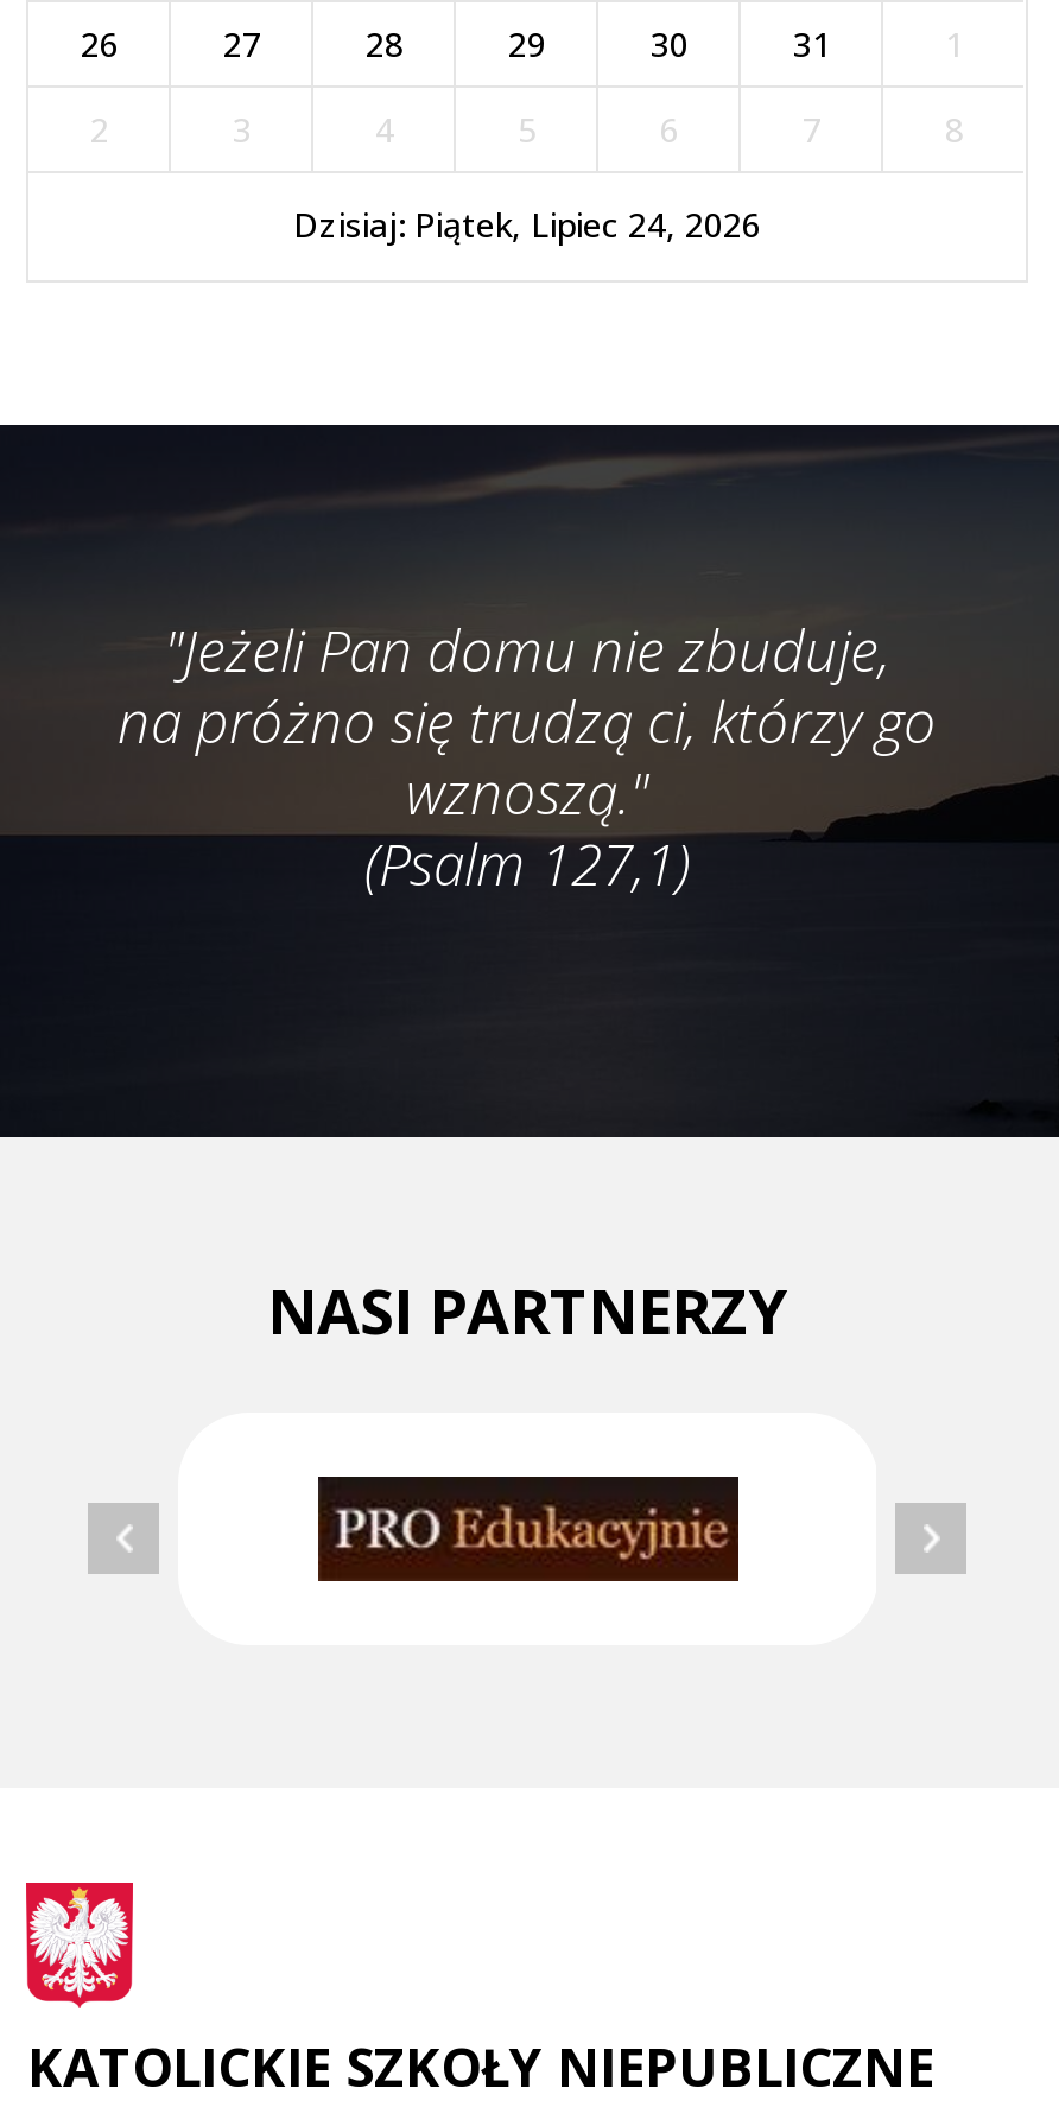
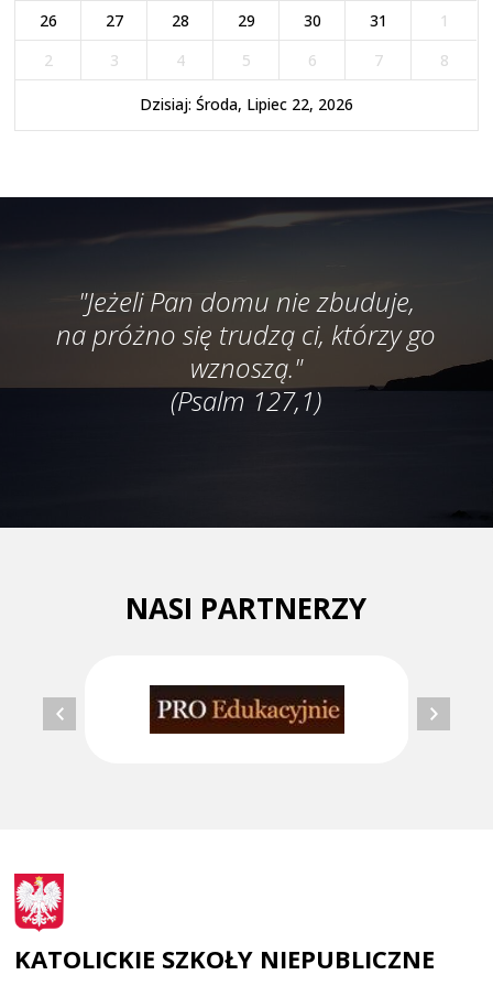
[293,203,761,248] Dzisiaj: Piątek, Lipiec 24, 2026 -> [140,94,353,115] Dzisiaj: Środa, Lipiec 22, 2026

